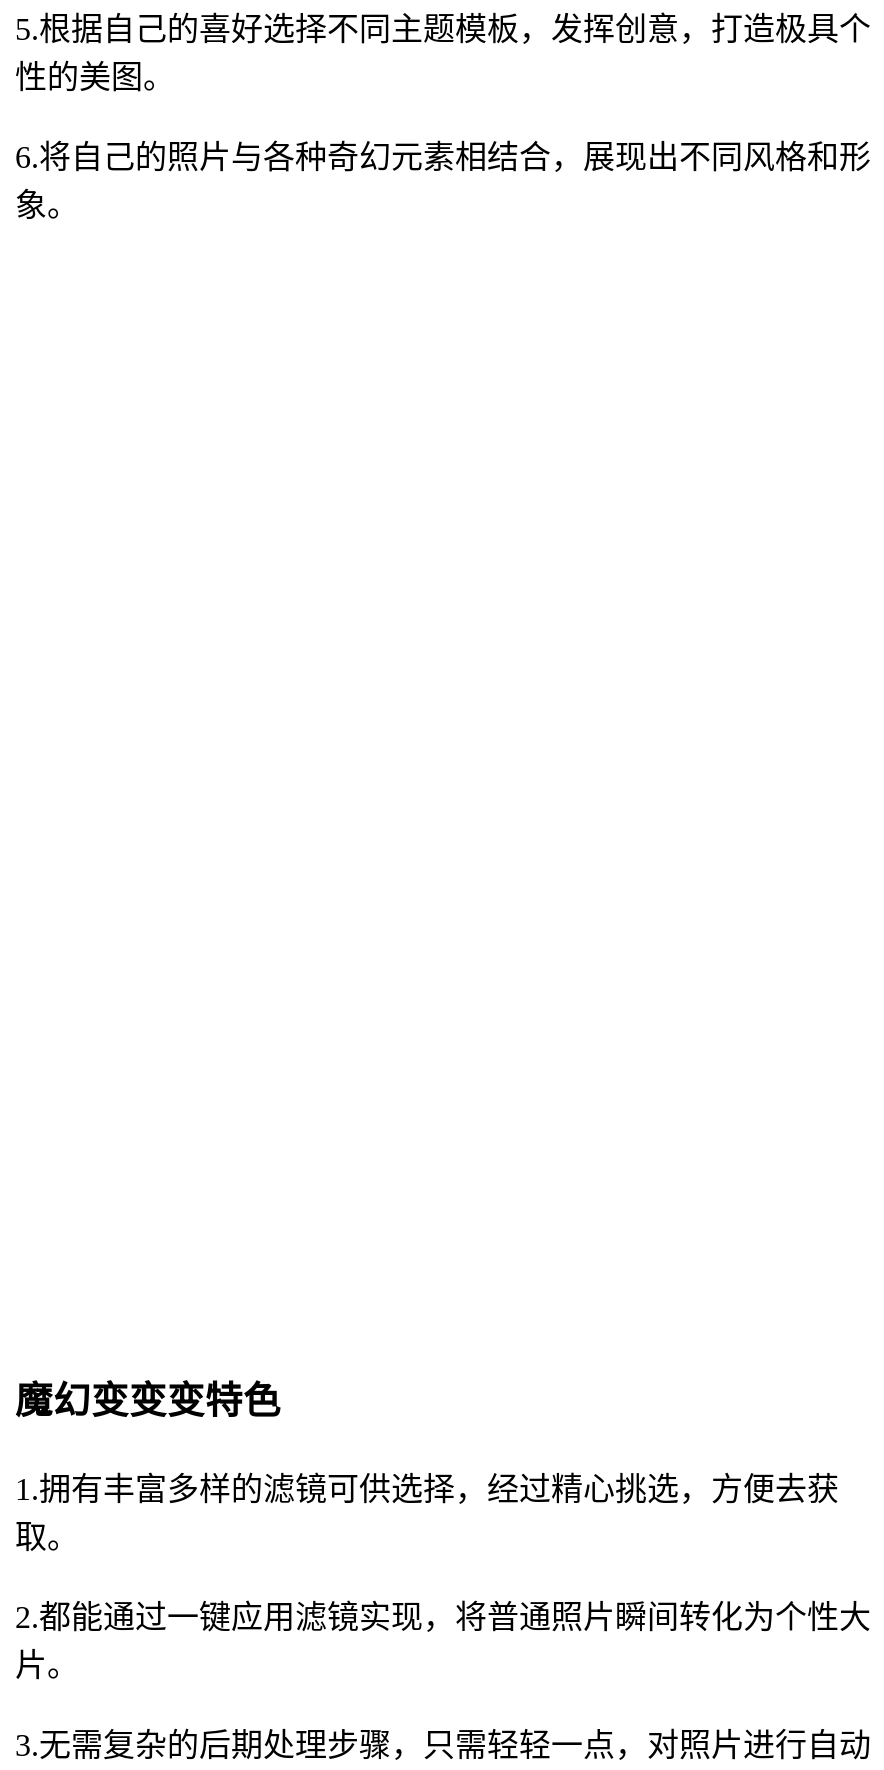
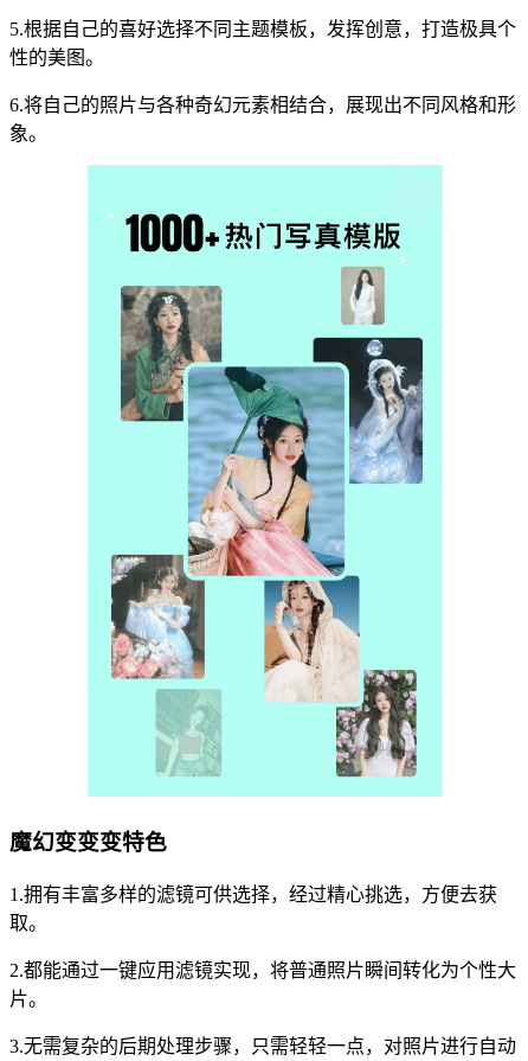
none -> [88,165,443,797] [image]

